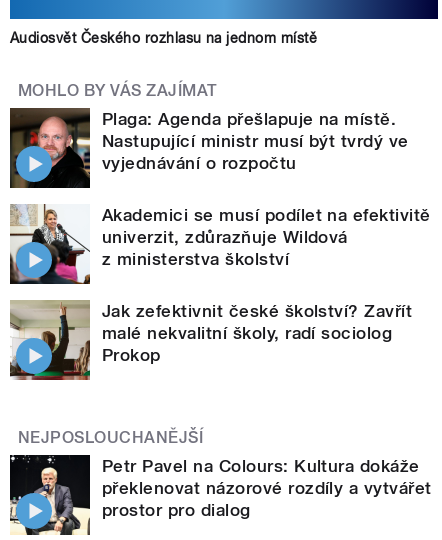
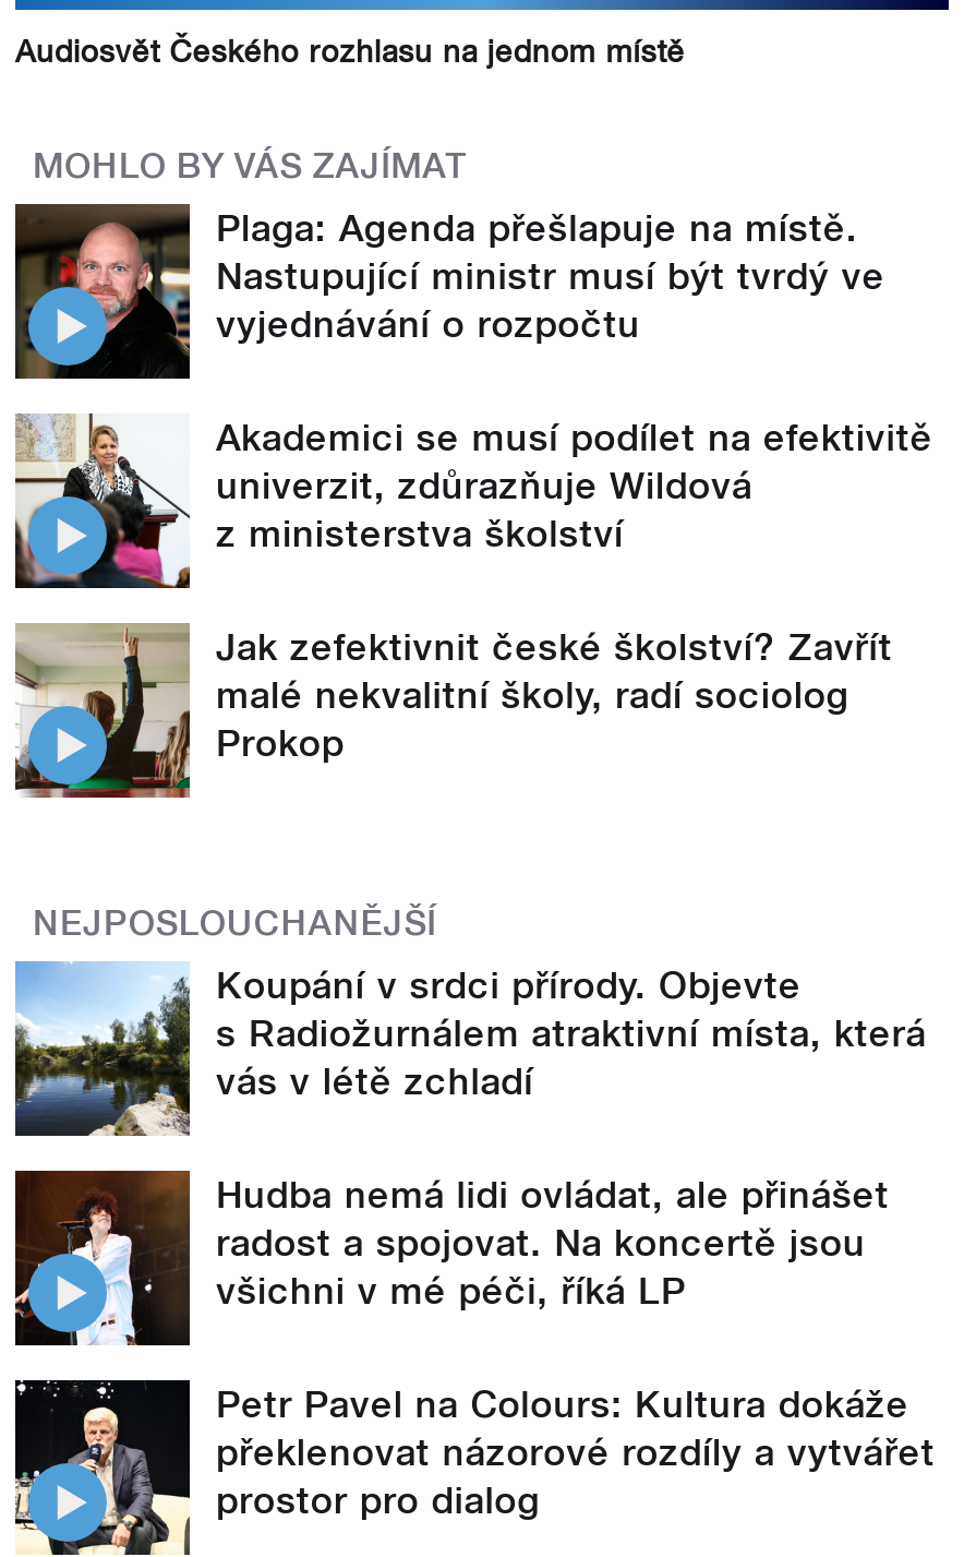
none -> [13,961,926,1312] [image] | Koupání v srdci přírody. Objevte | s Radiožurnálem atraktivní místa, která | vás v létě zchladí | Hudba nemá lidi ovládat, ale přinášet | radost a spojovat. Na koncertě jsou | všichni v mé péči, říká LP
none -> [13,1169,192,1348] [image]

